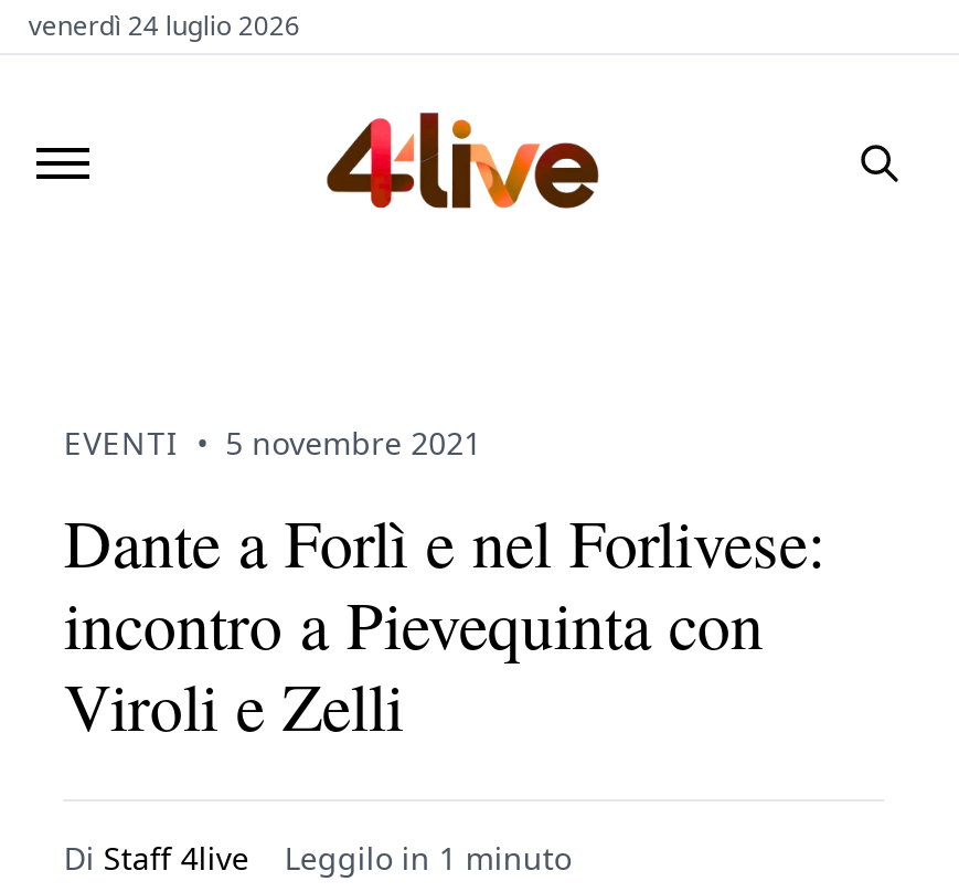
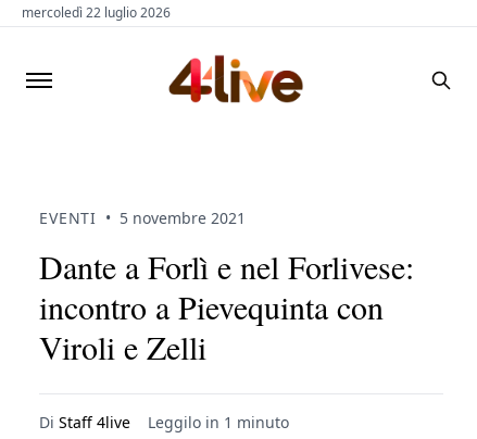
[28,7,300,44] venerdì 24 luglio 2026 -> [22,3,171,22] mercoledì 22 luglio 2026

